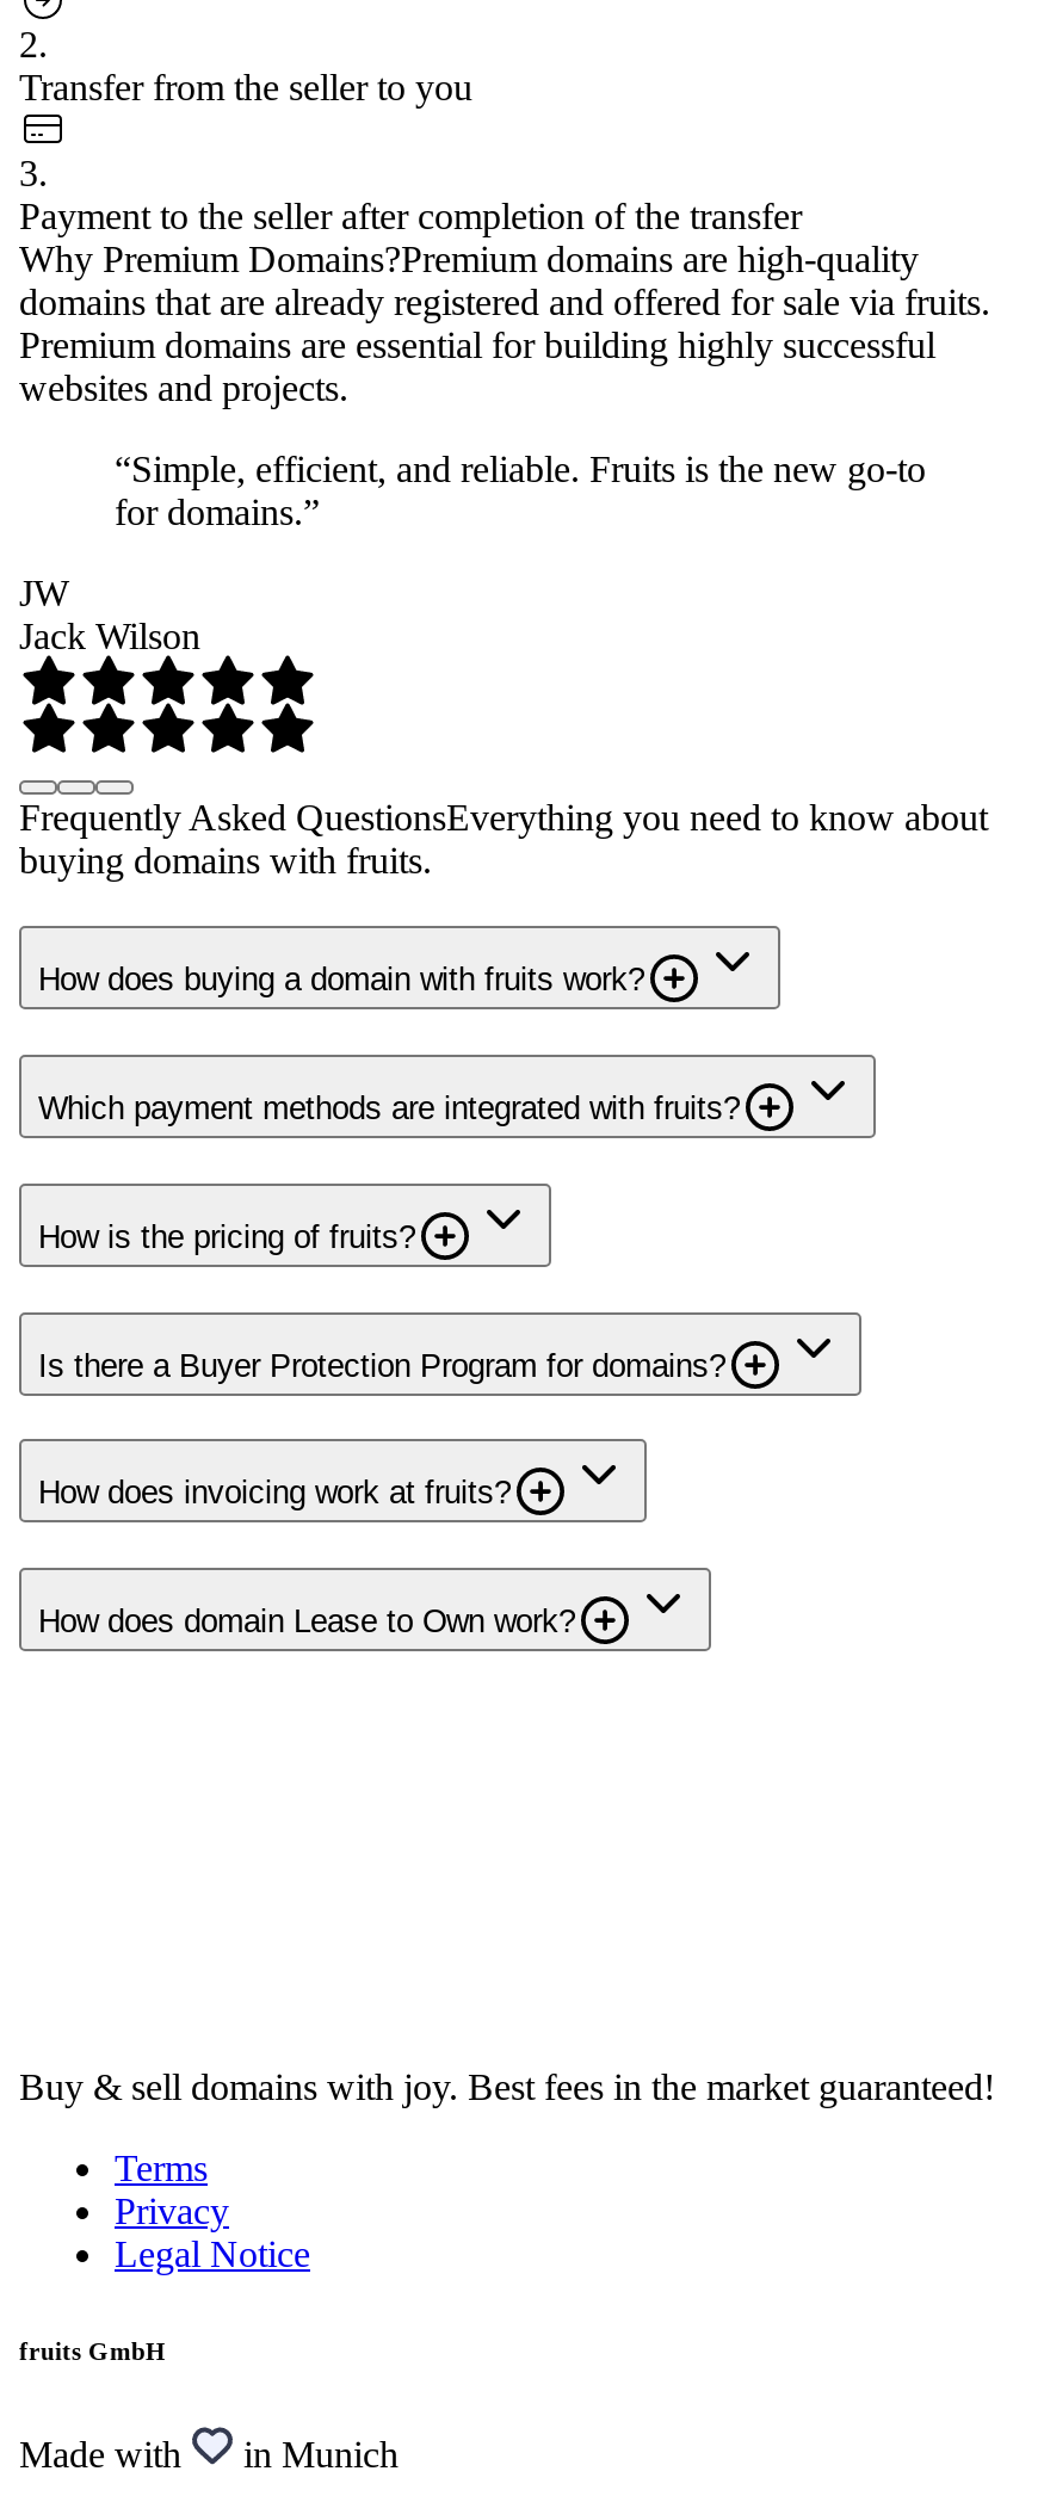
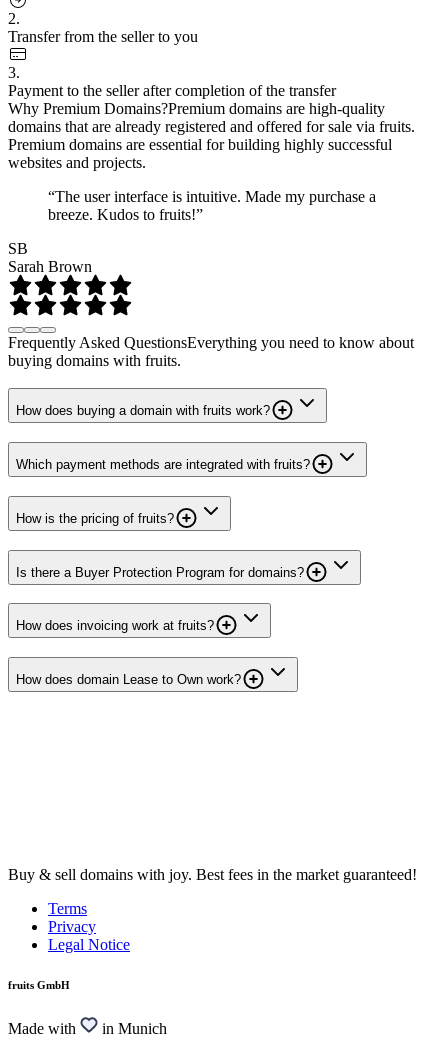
[115,448,926,531] “Simple, efficient, and reliable. Fruits is the new go-to | for domains.” -> [48,188,376,223] “The user interface is intuitive. Made my purchase a | breeze. Kudos to fruits!”
[19,572,200,655] JW | Jack Wilson -> [8,240,92,275] SB | Sarah Brown

